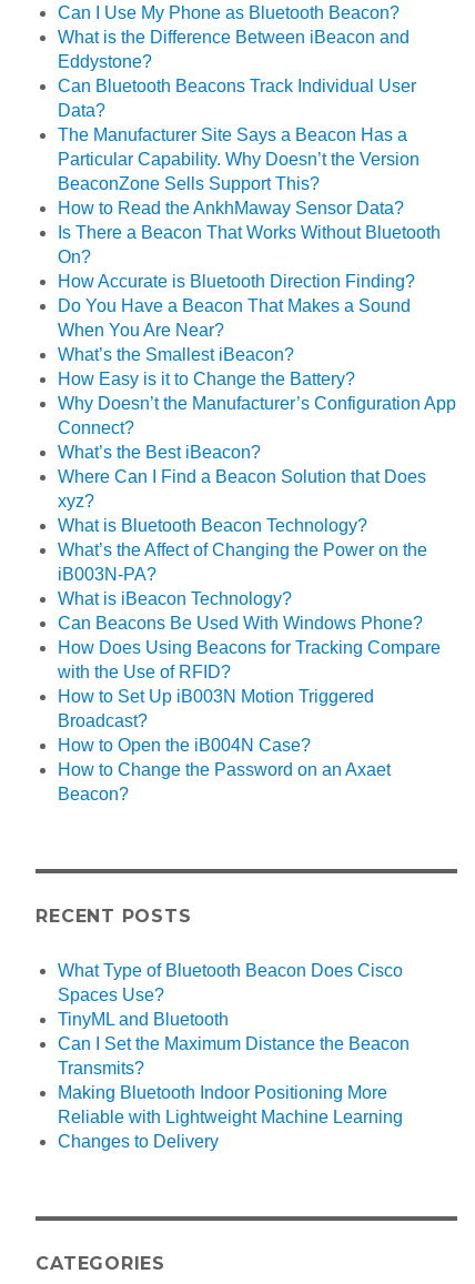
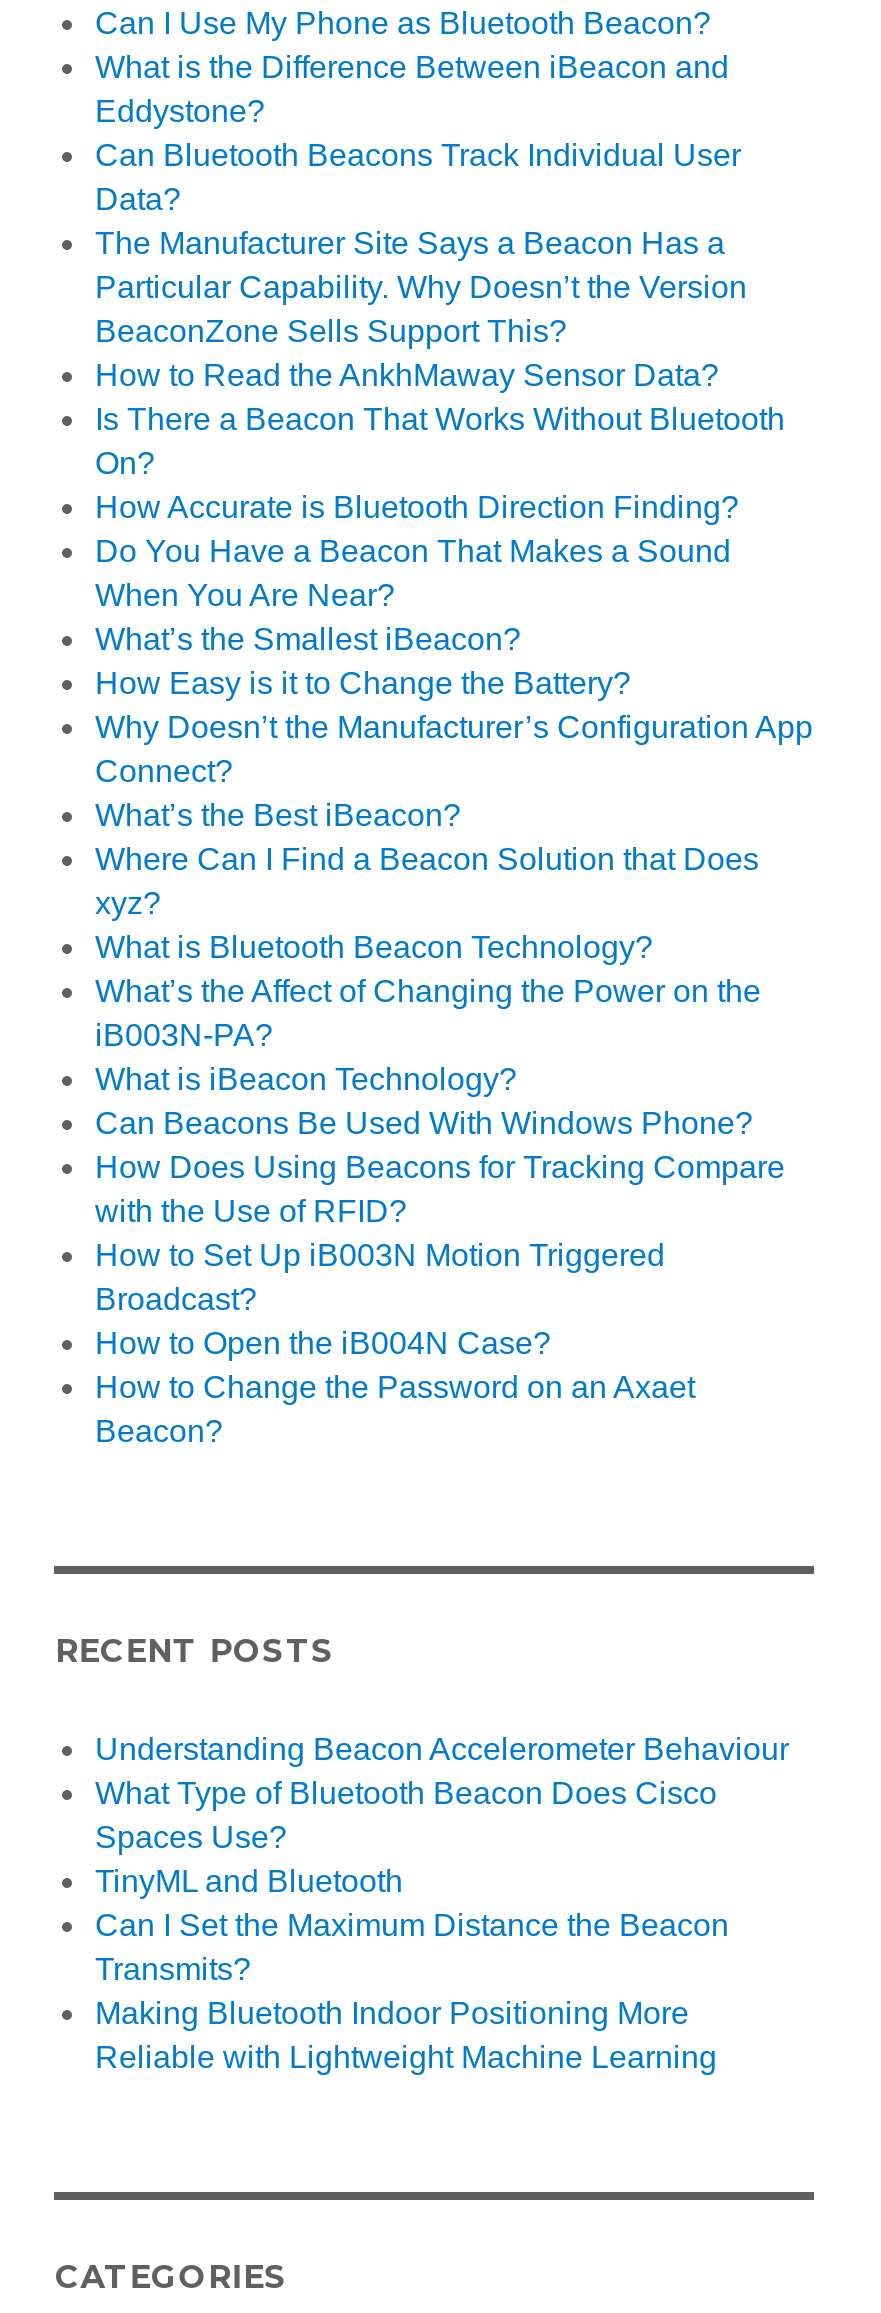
none -> [95,1733,789,1767] Understanding Beacon Accelerometer Behaviour
moved [58,961,410,1127] -> [95,1777,729,2075]: What Type of Bluetooth Beacon Does Cisco | Spaces Use? | TinyML and Bluetooth | Can I Set the Maximum Distance the Beacon | Transmits? | Making Bluetooth Indoor Positioning More | Reliable with Lightweight Machine Learning
[58,1132,219,1151] Changes to Delivery -> none

